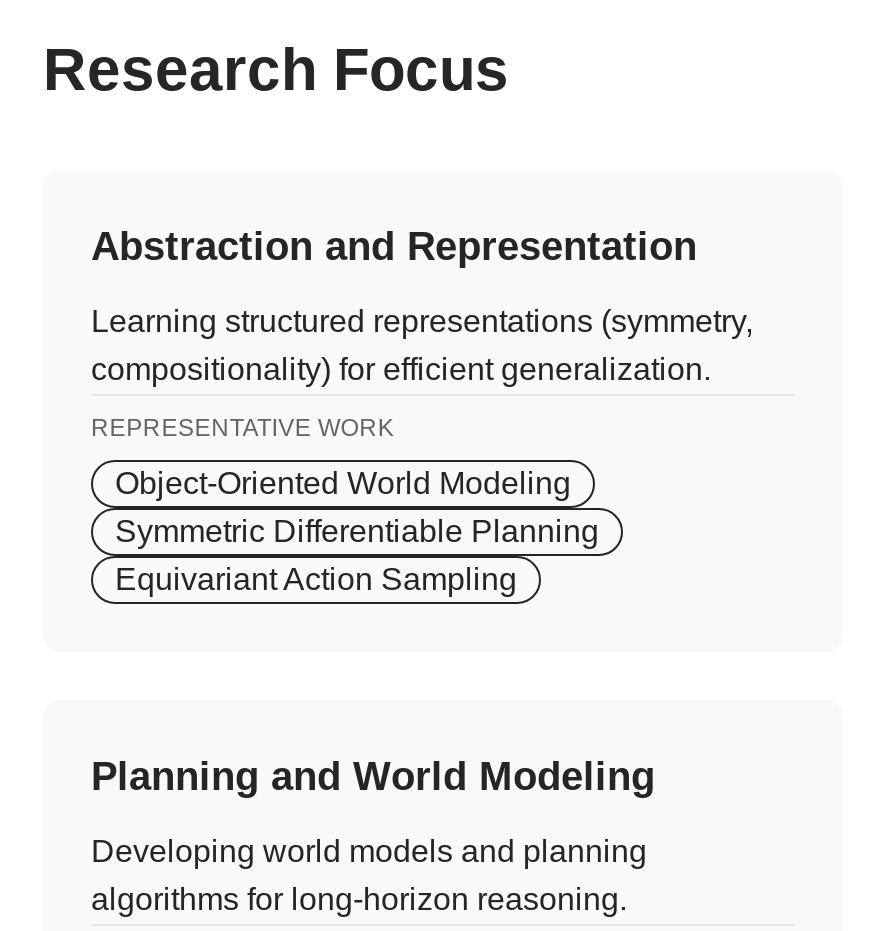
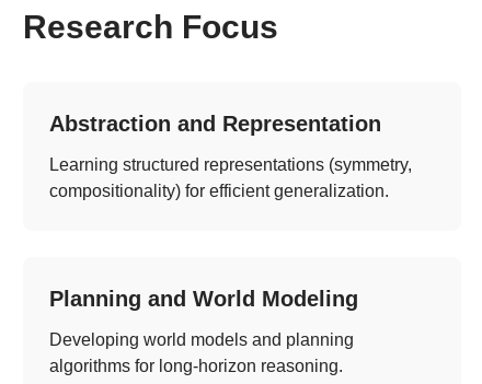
[91,414,599,596] REPRESENTATIVE WORK | Object-Oriented World Modeling | Symmetric Differentiable Planning | Equivariant Action Sampling -> none

